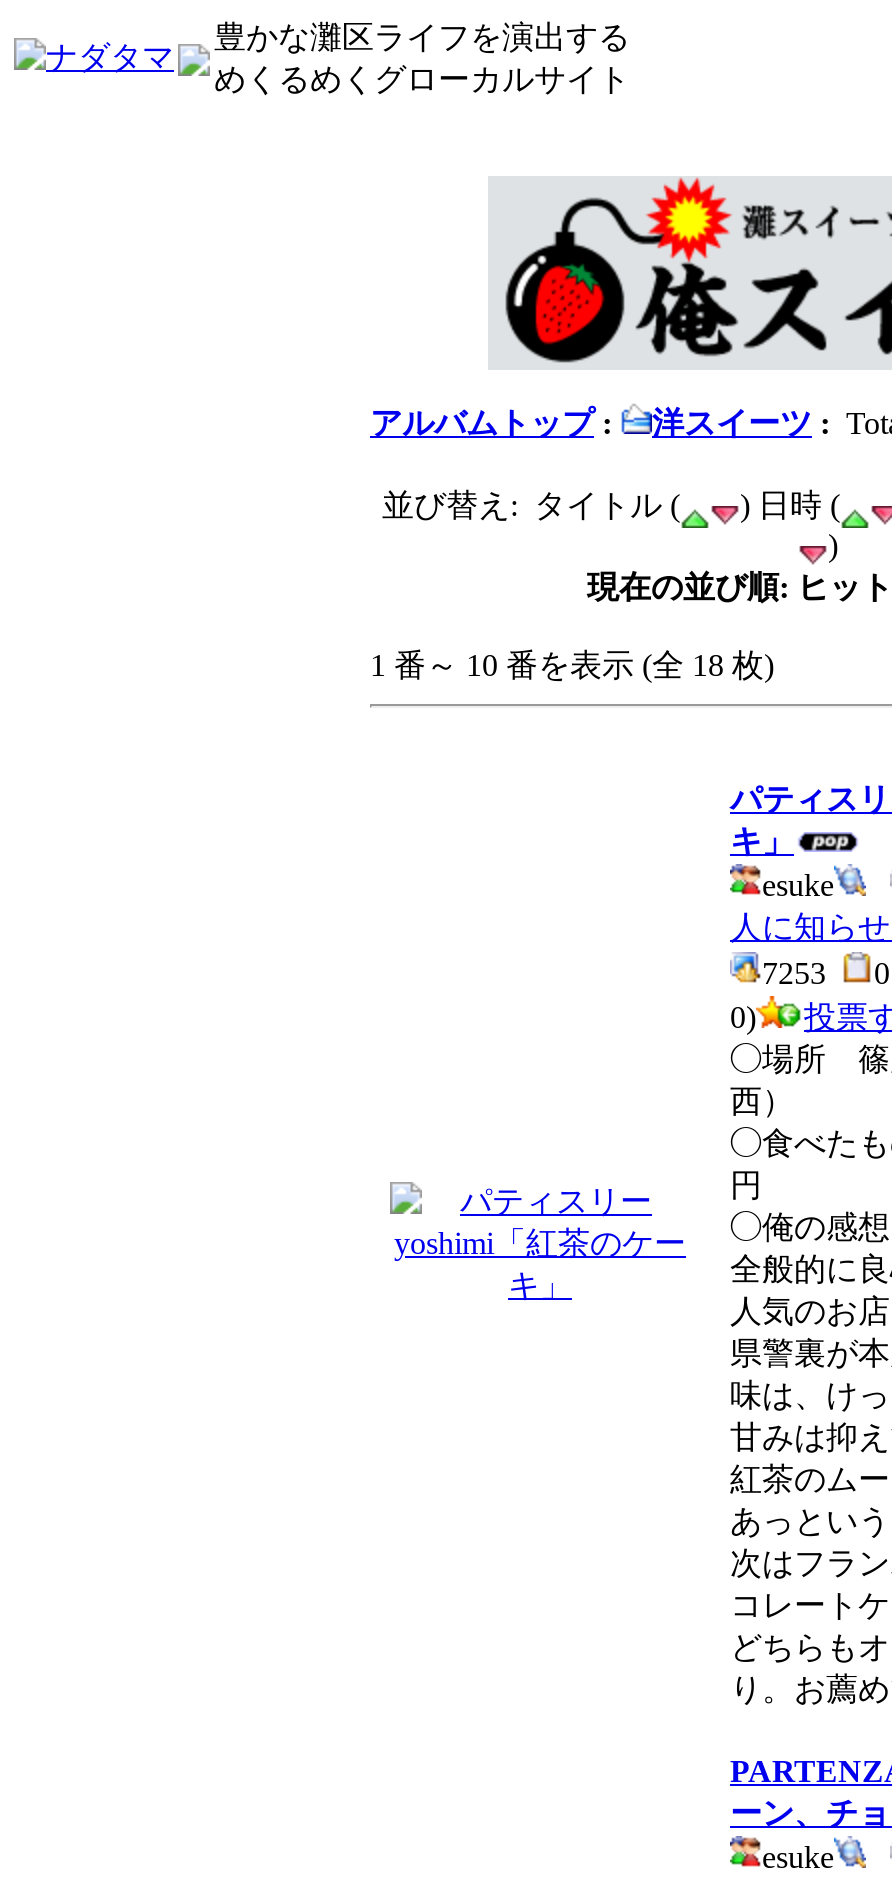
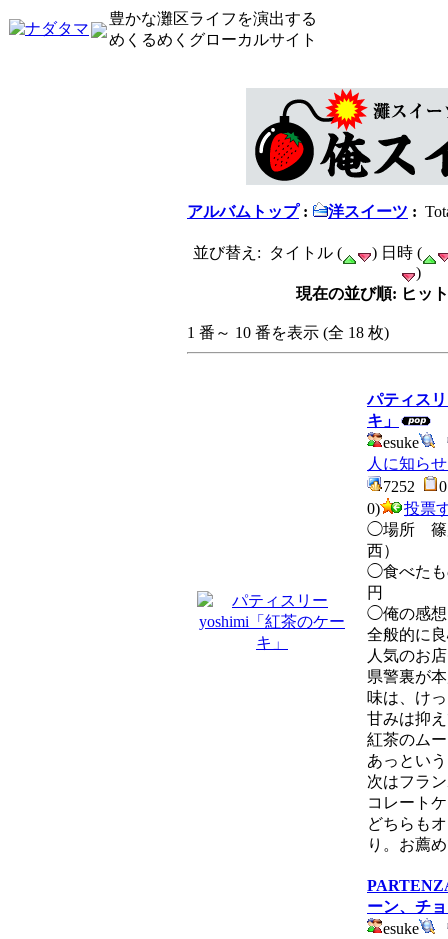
[762,955,842,989] 7253 -> [383,477,423,494] 7252

